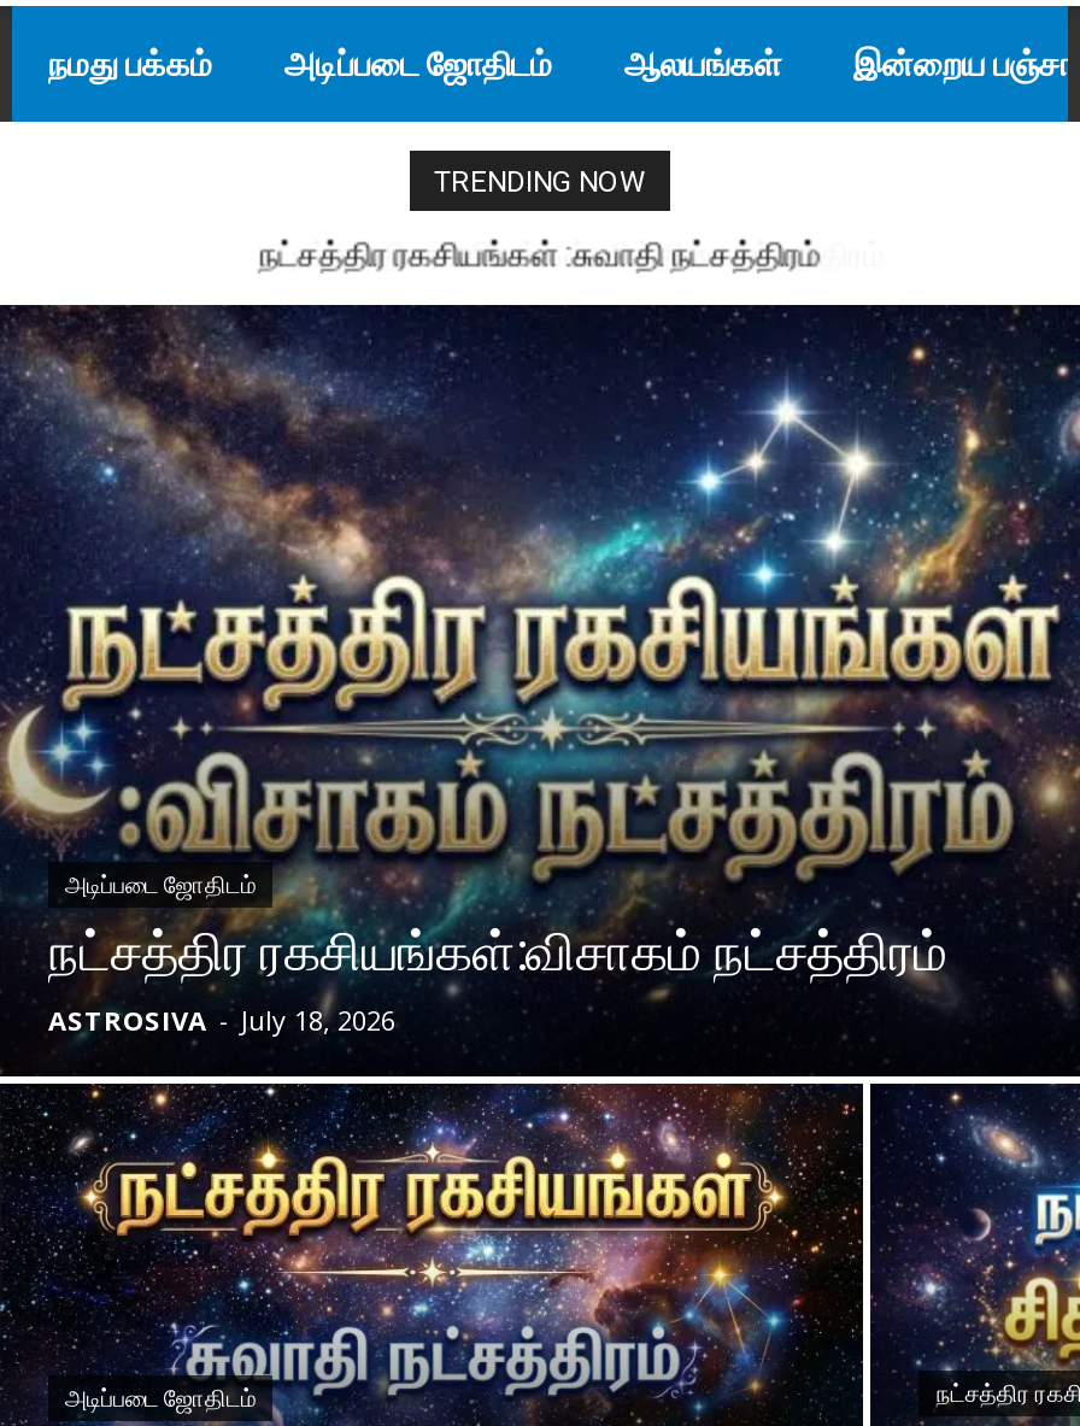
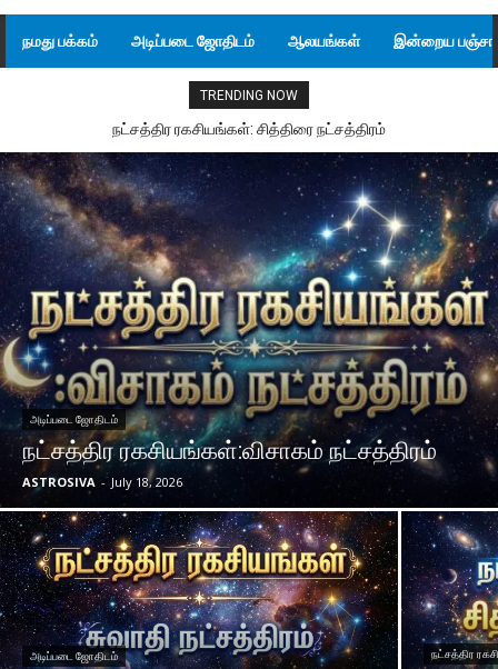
[252,235,828,274] நட்சத்திர ரகசியங்கள்:விசாகம் நட்சத்திரம் -> [112,120,386,138] நட்சத்திர ரகசியங்கள்: சித்திரை நட்சத்திரம்

